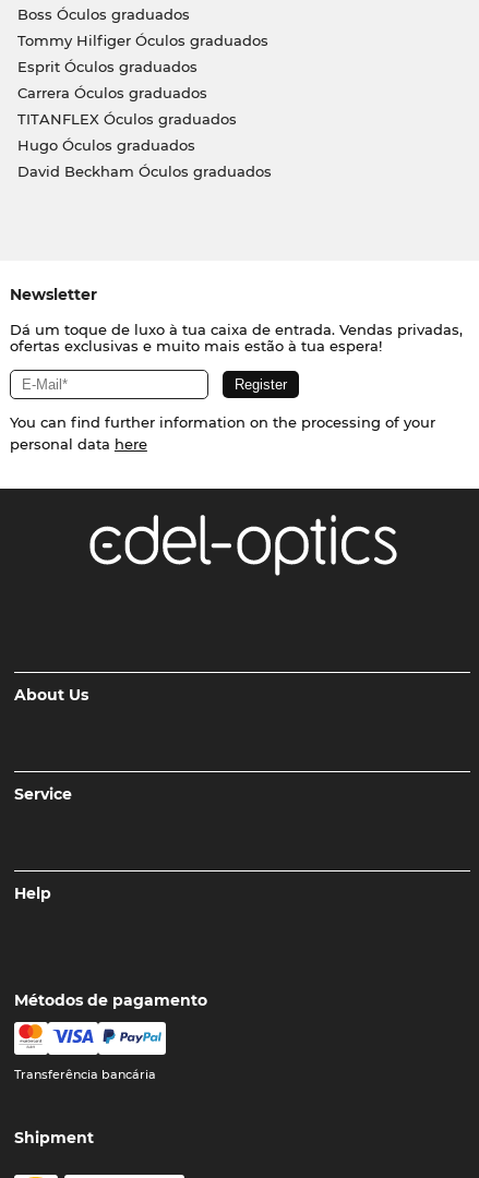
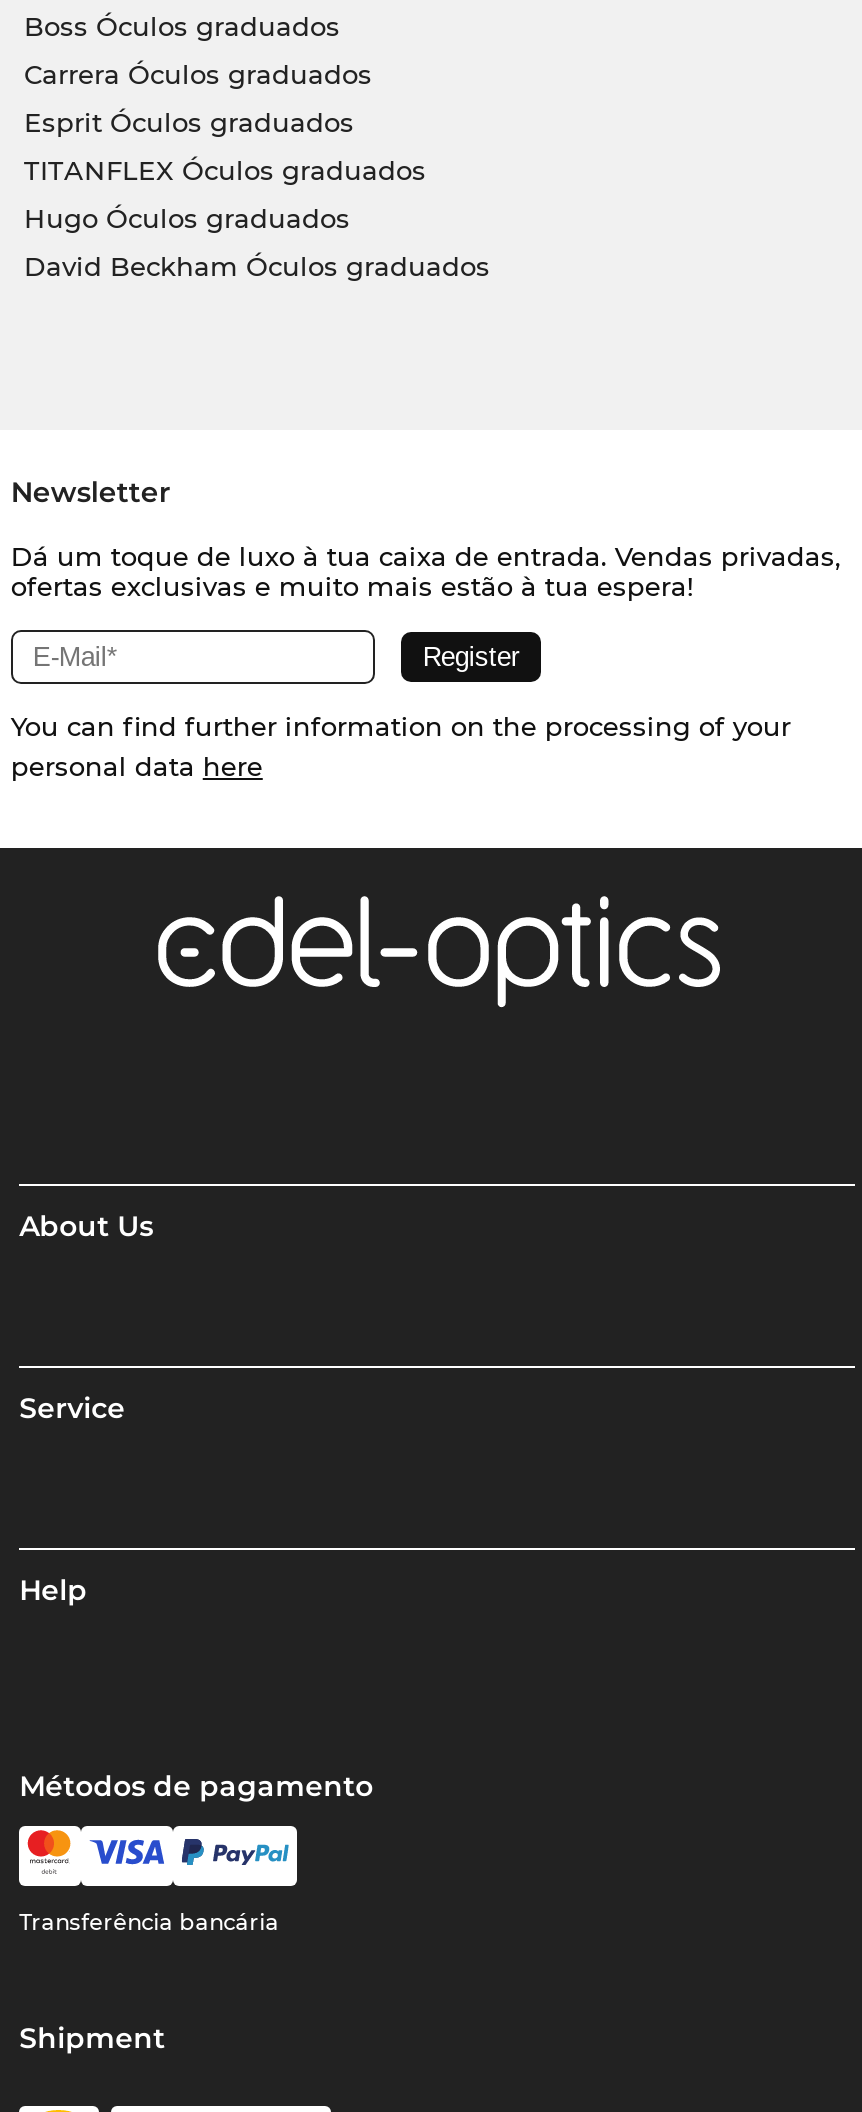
[17,32,268,49] Tommy Hilfiger Óculos graduados -> none
moved [17,84,207,102] -> [24,59,372,91]: Carrera Óculos graduados

